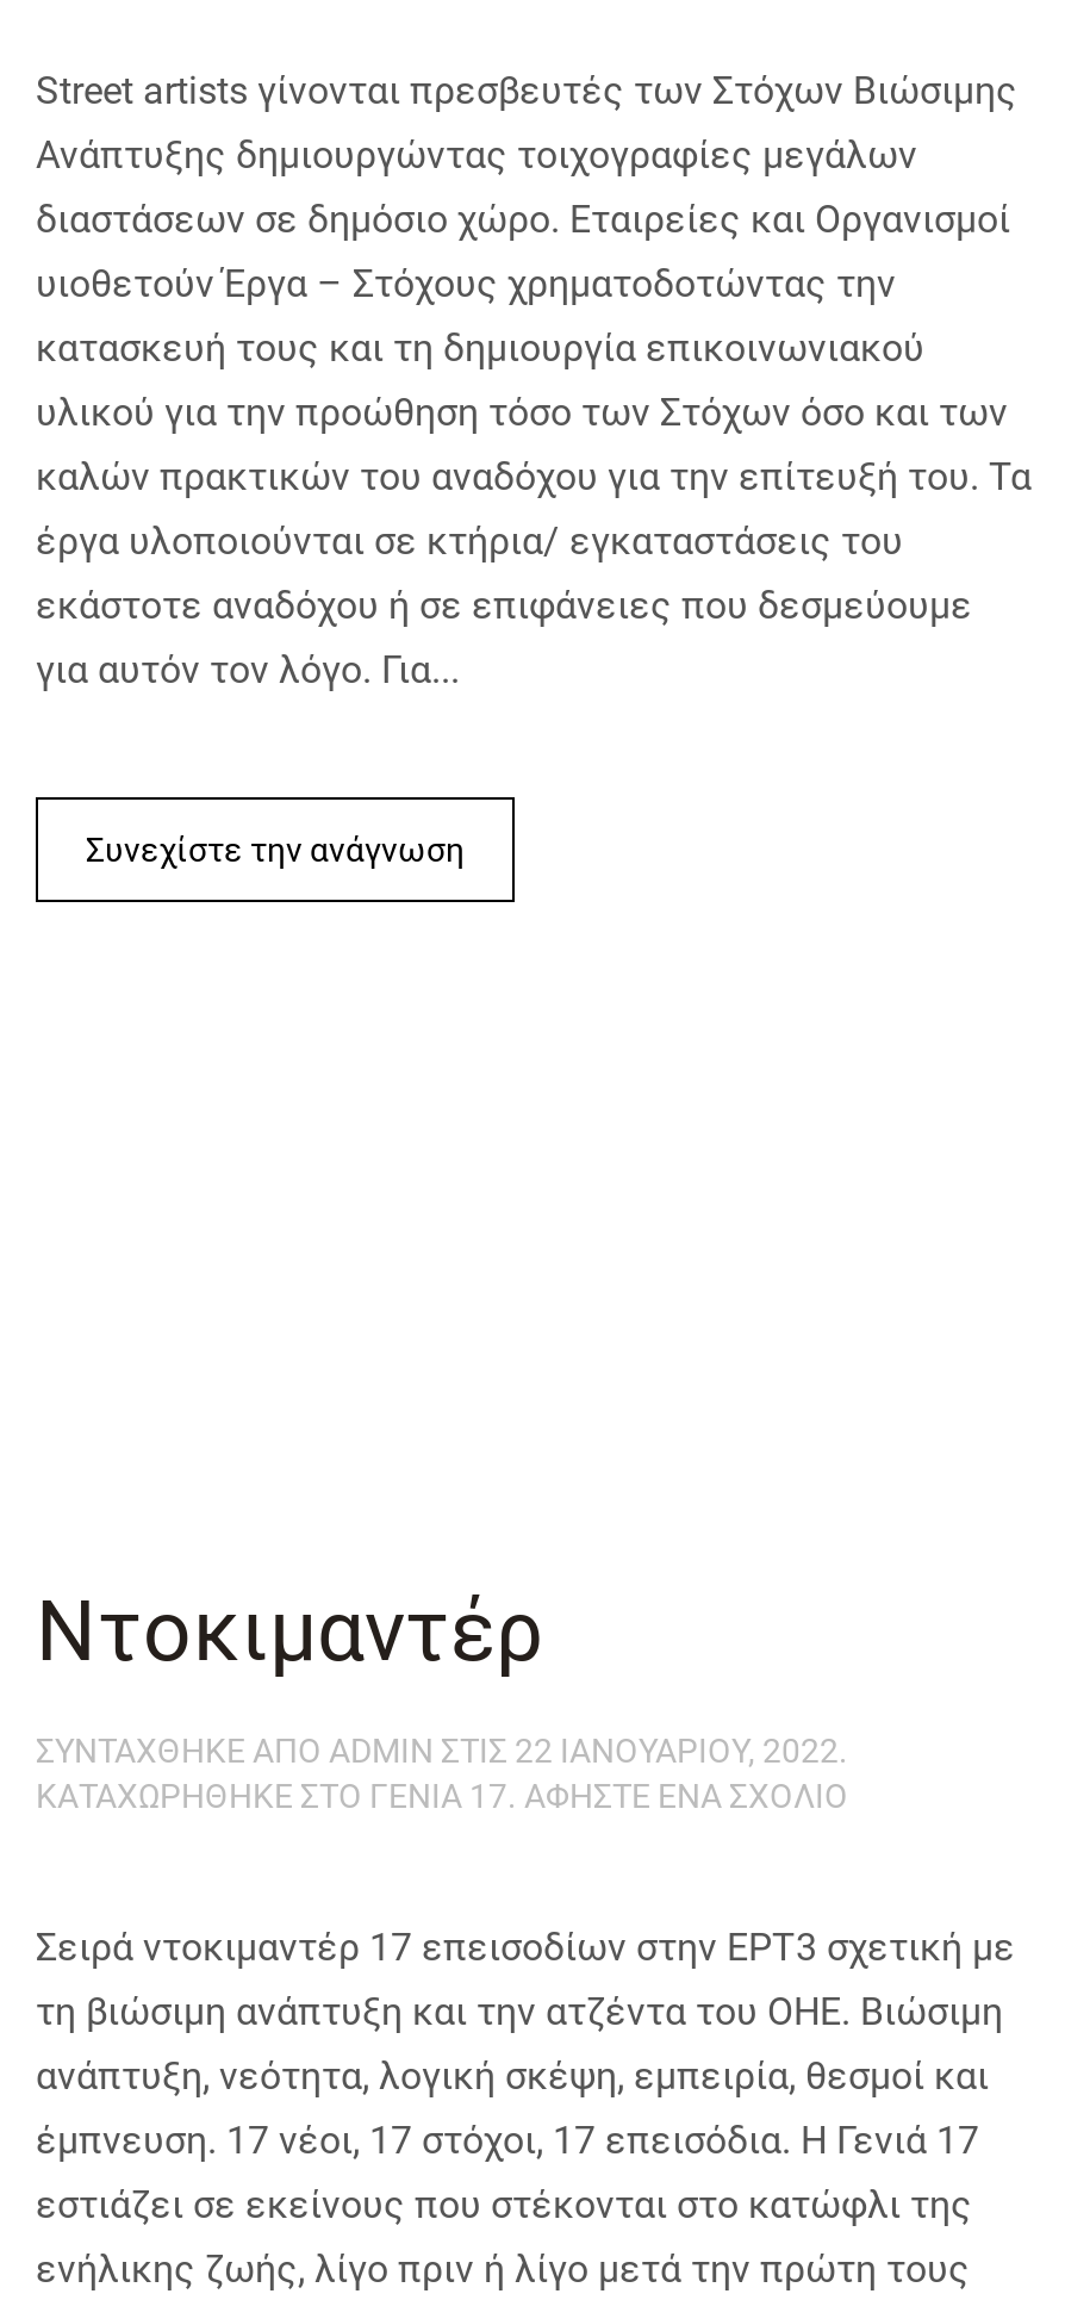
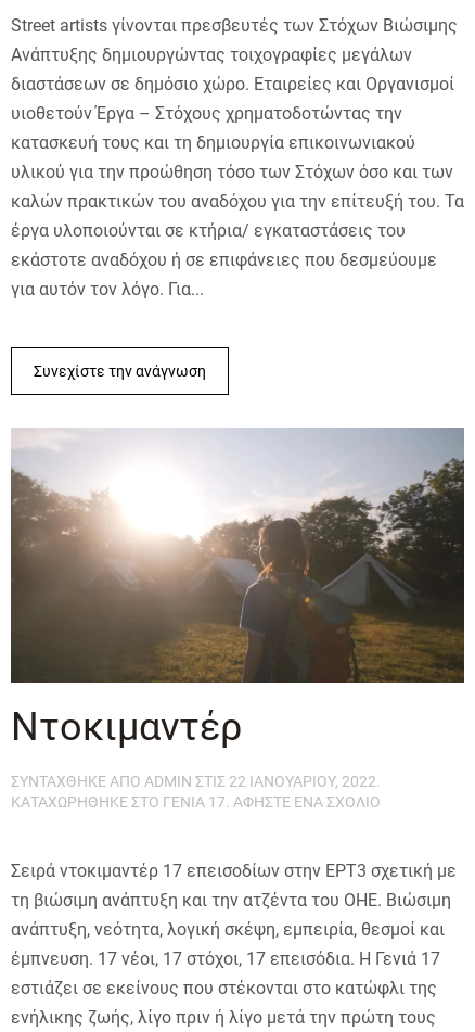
none -> [10,426,465,684] [image]

